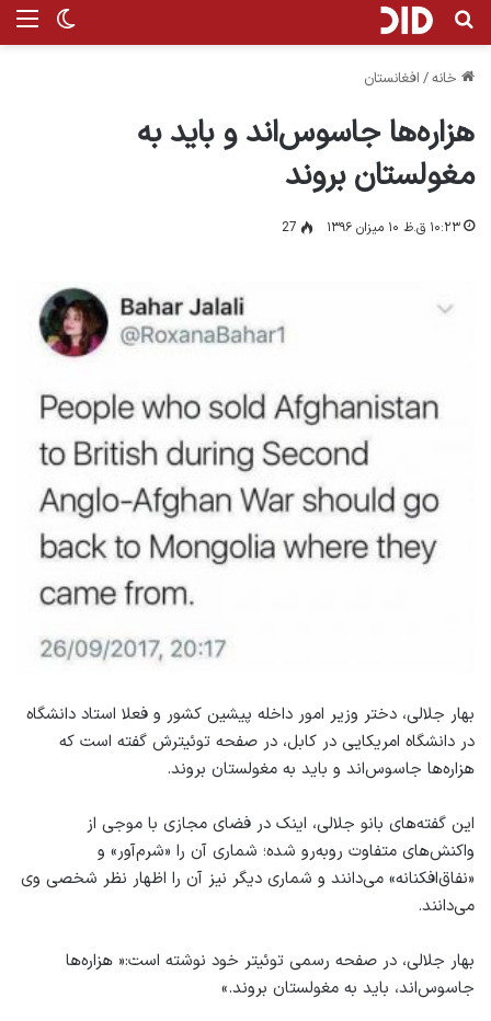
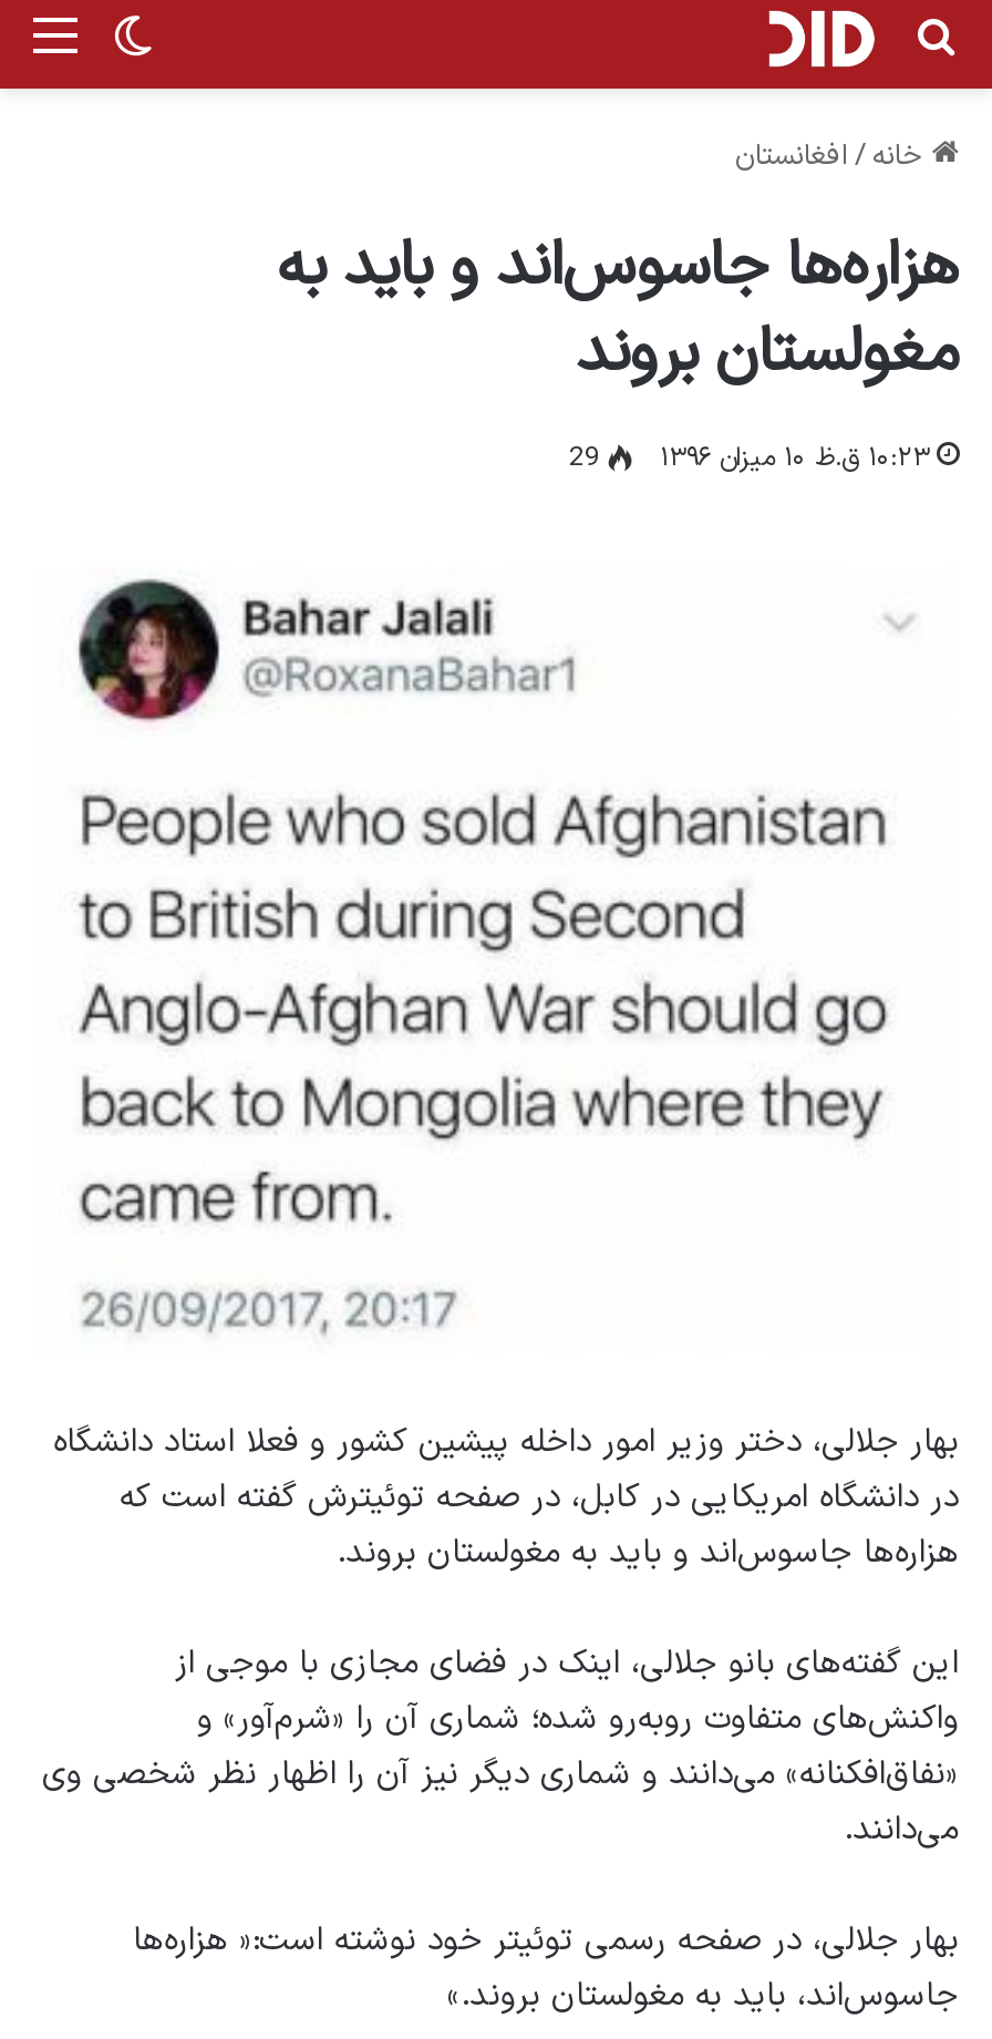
[282,218,297,238] 27 -> [569,439,600,478] 29

